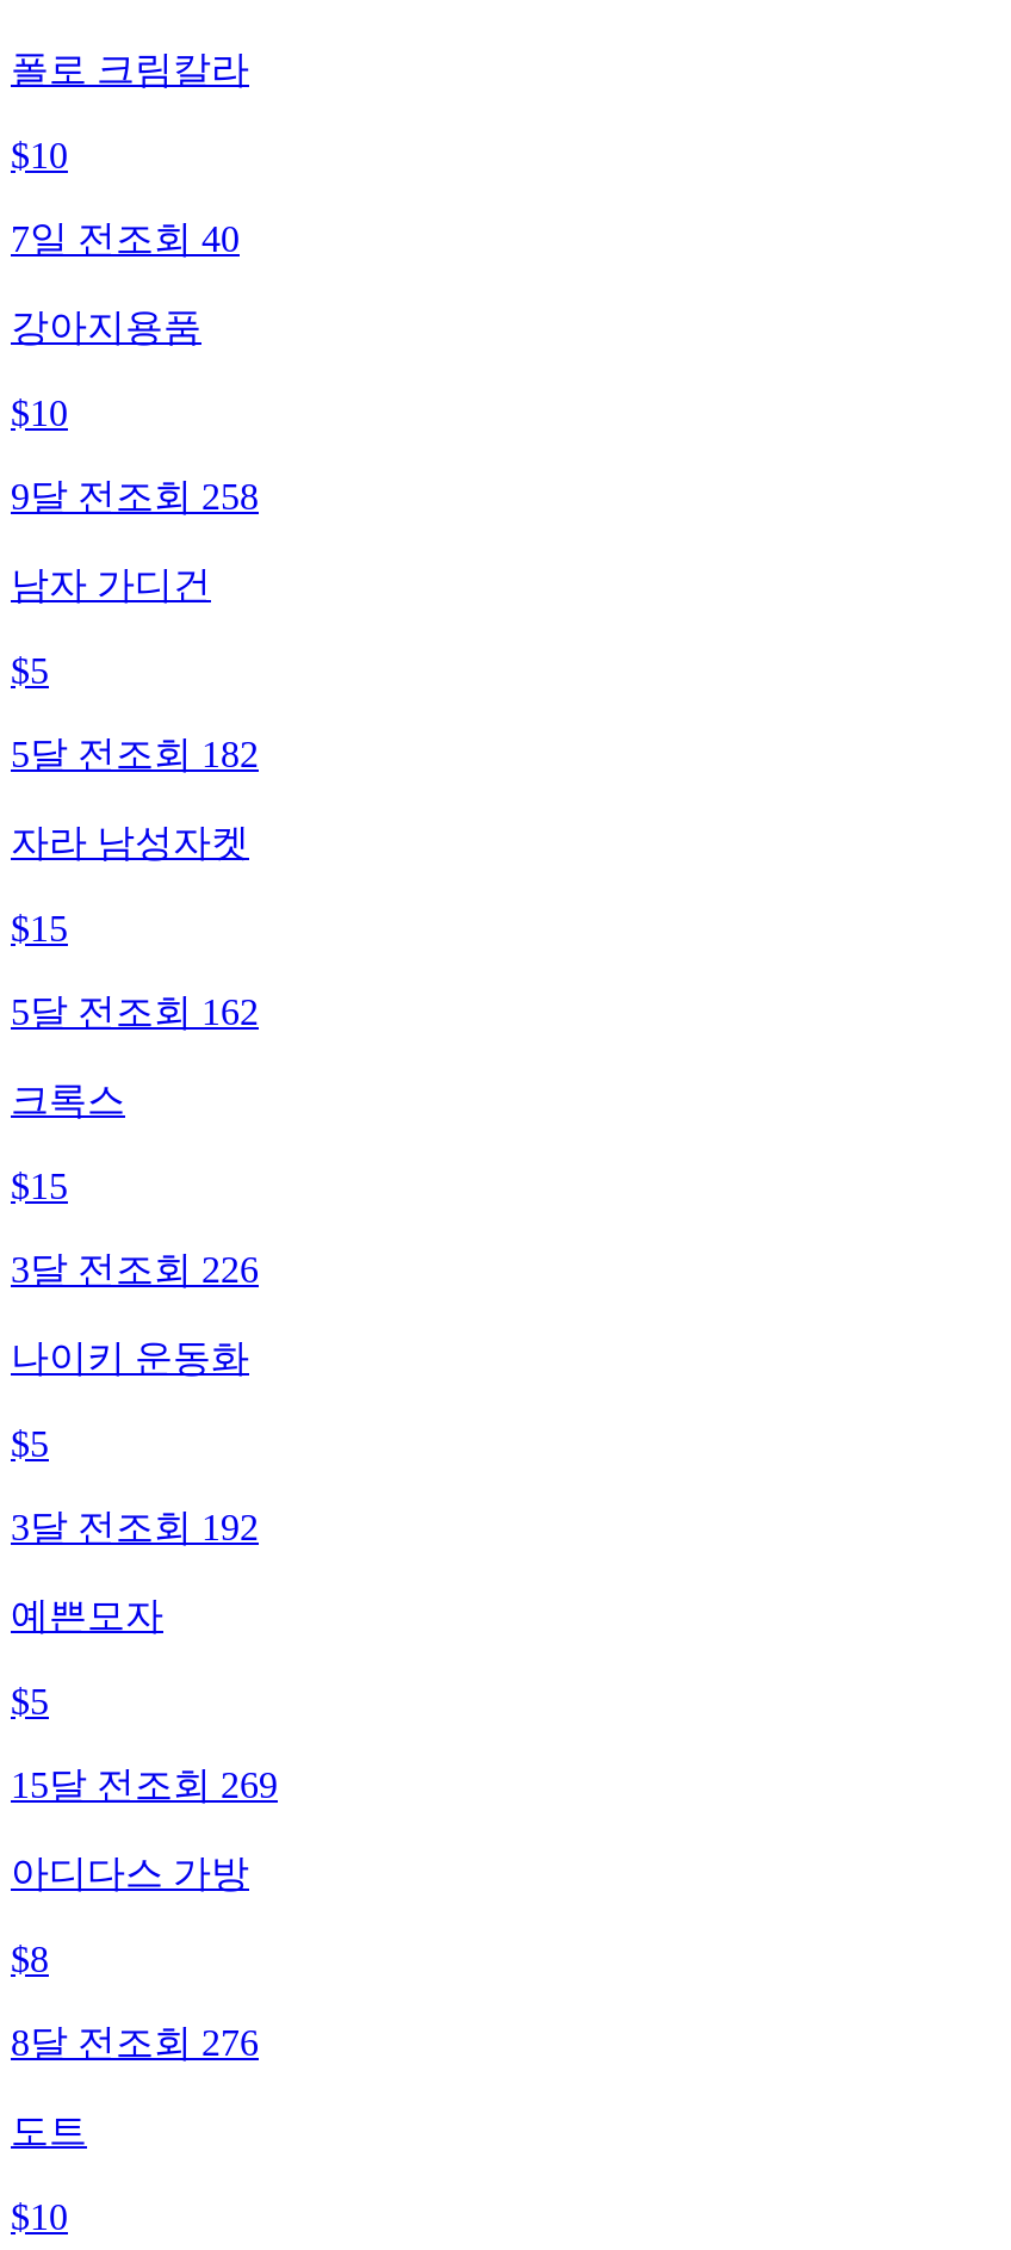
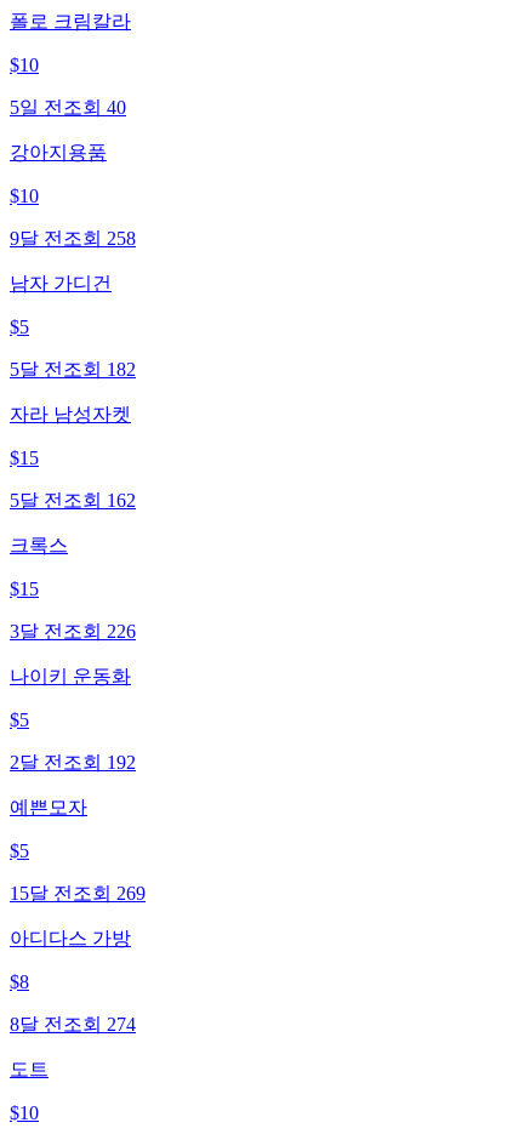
[11,217,240,258] 7일 전 조회 40 -> [10,97,126,117] 5일 전 조회 40
[11,1506,259,1546] 3달 전 조회 192 -> [10,751,136,772] 2달 전 조회 192
[11,2021,259,2062] 8달 전 조회 276 -> [10,1013,136,1034] 8달 전 조회 274

